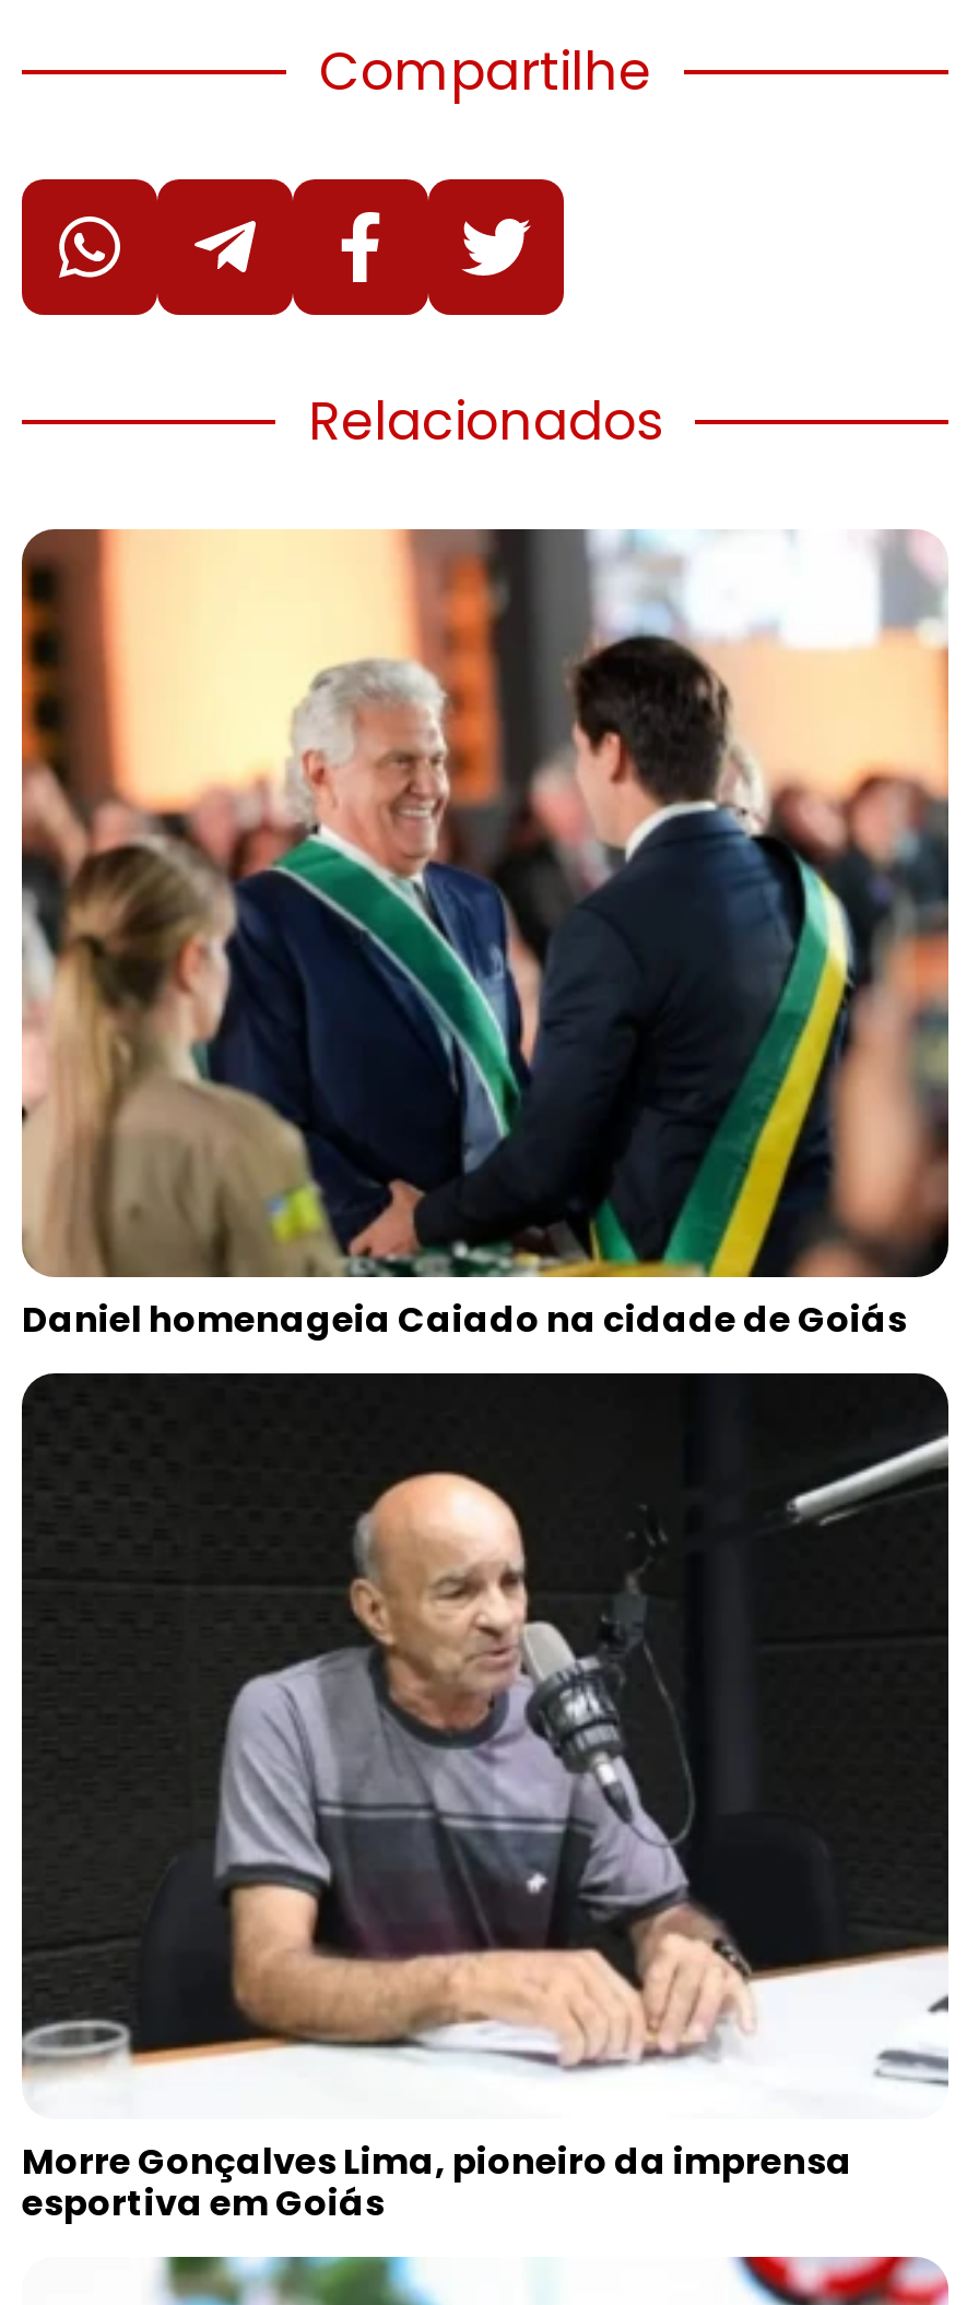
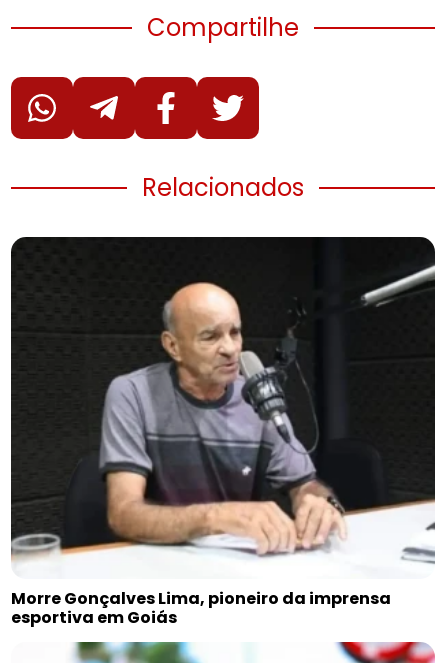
[20,527,951,1344] [image] | Daniel homenageia Caiado na cidade de Goiás -> none

